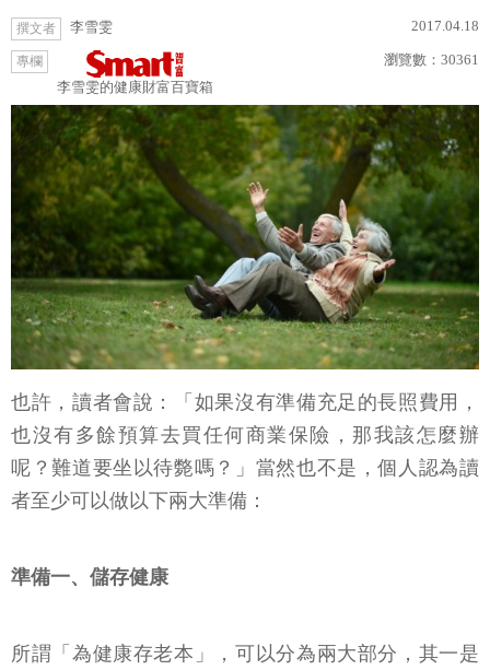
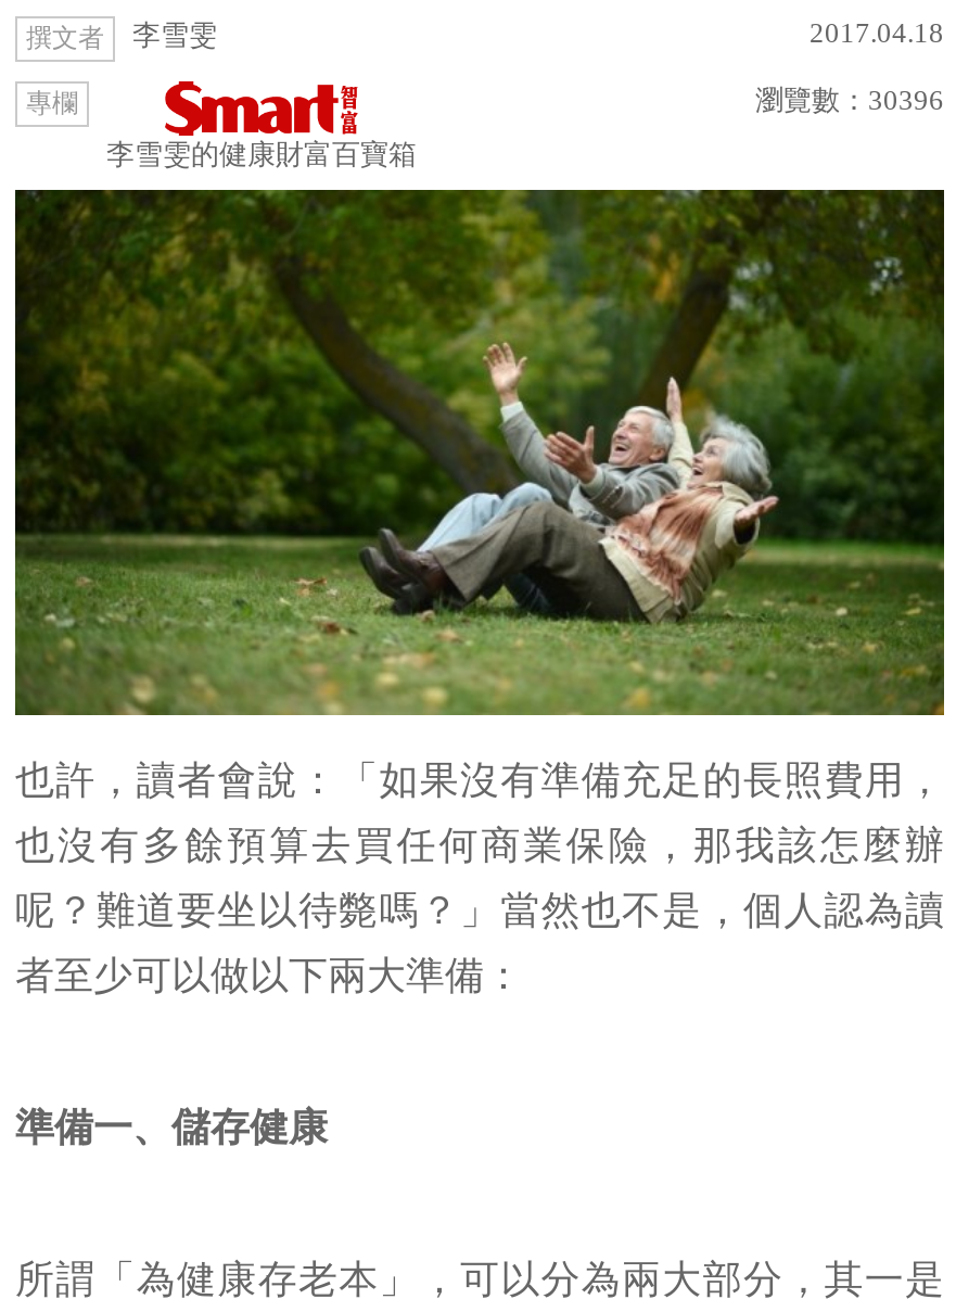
[384,51,479,68] 瀏覽數：30361 -> [755,84,944,116] 瀏覽數：30396

